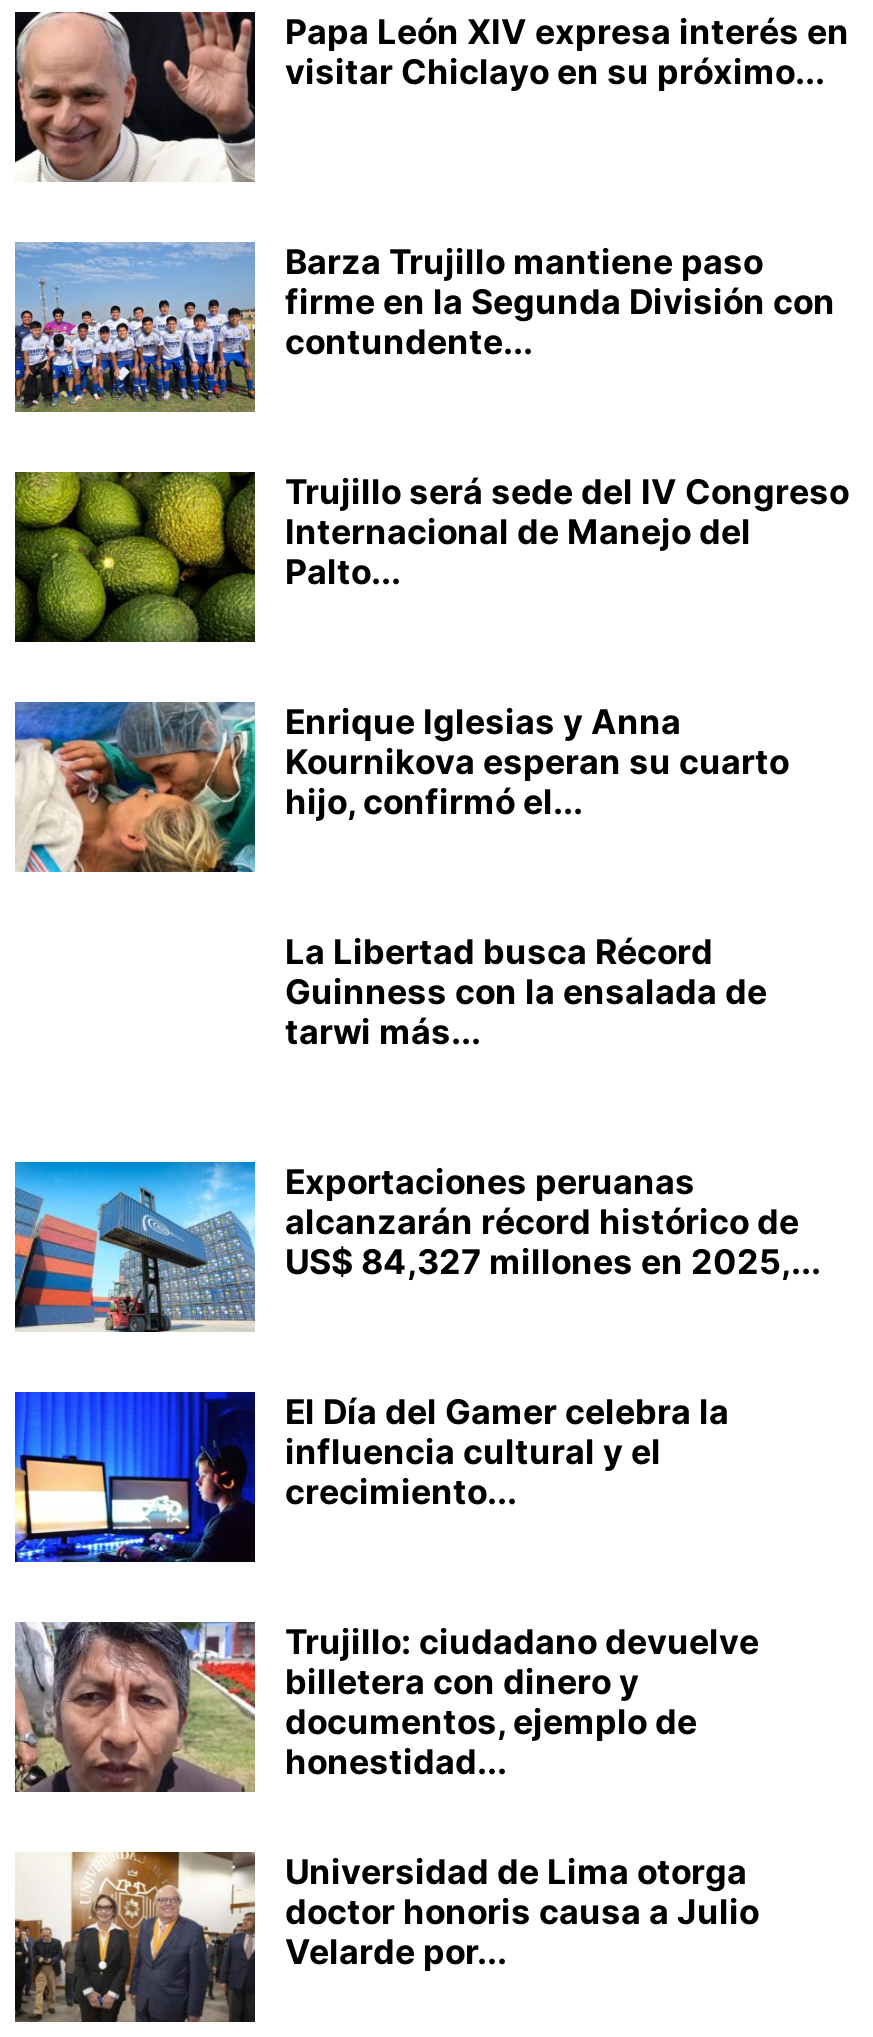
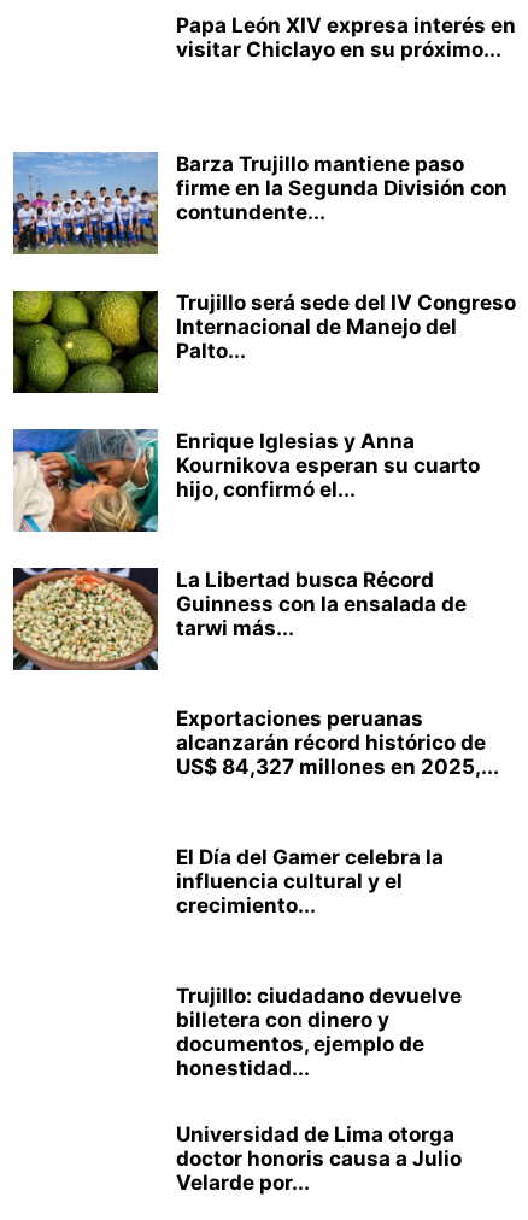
[13,10,257,184] [image] -> none
none -> [12,567,159,671] [image]
[13,1160,257,1334] [image] -> none
[13,1390,257,1564] [image] -> none
[13,1620,257,1794] [image] -> none
[13,1850,257,2024] [image] -> none

